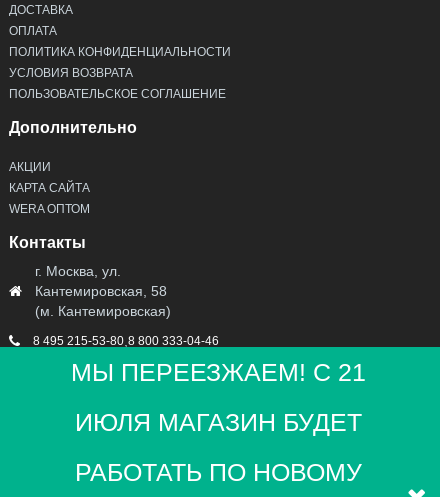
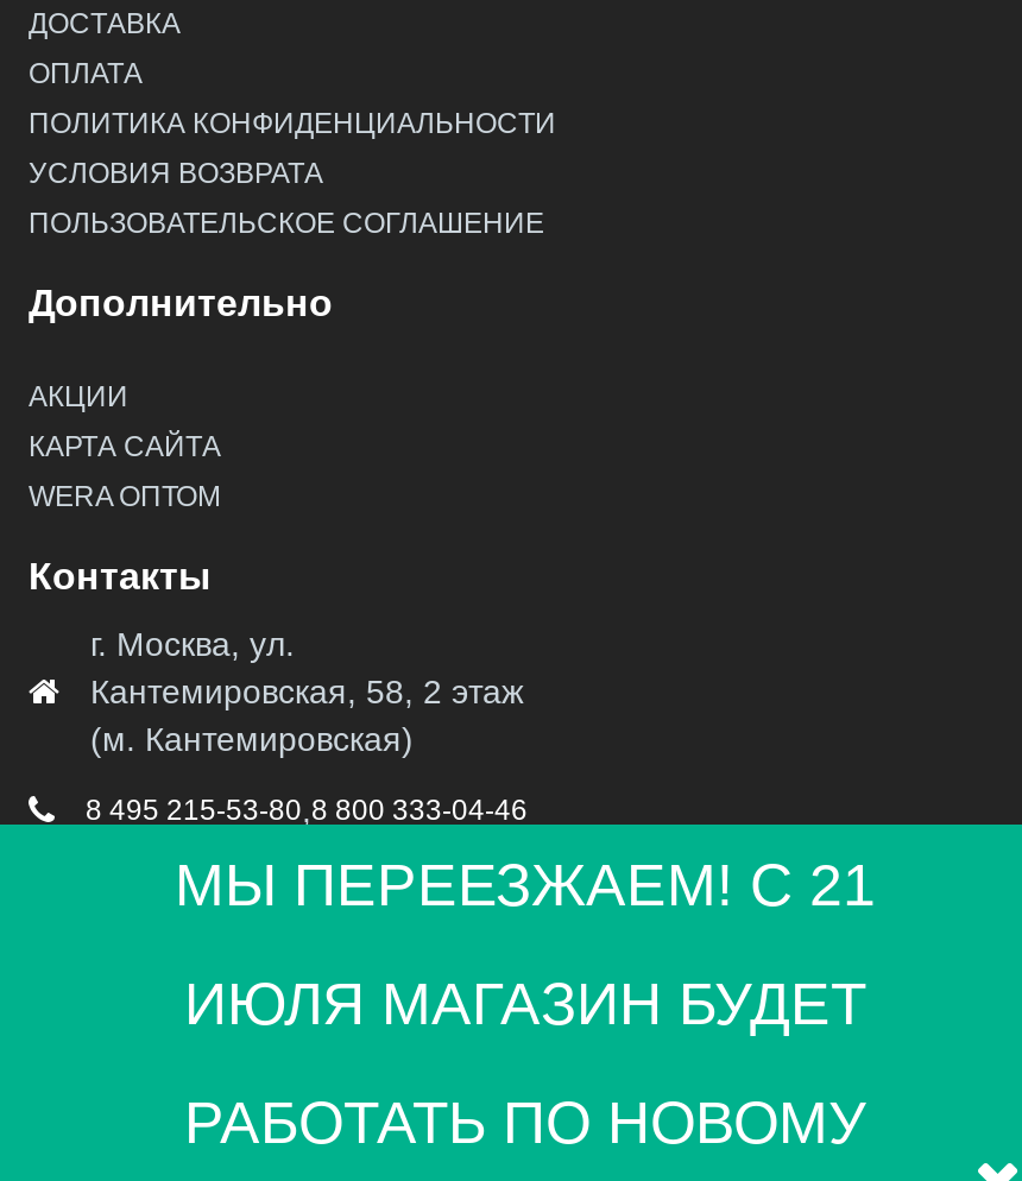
[35,283,167,299] Кантемировская, 58 -> [90,673,523,711] Кантемировская, 58, 2 этаж

